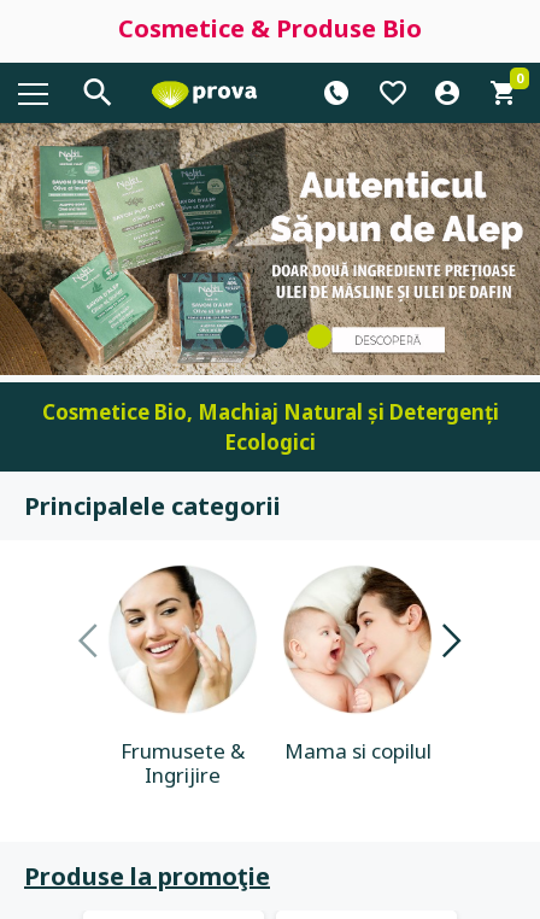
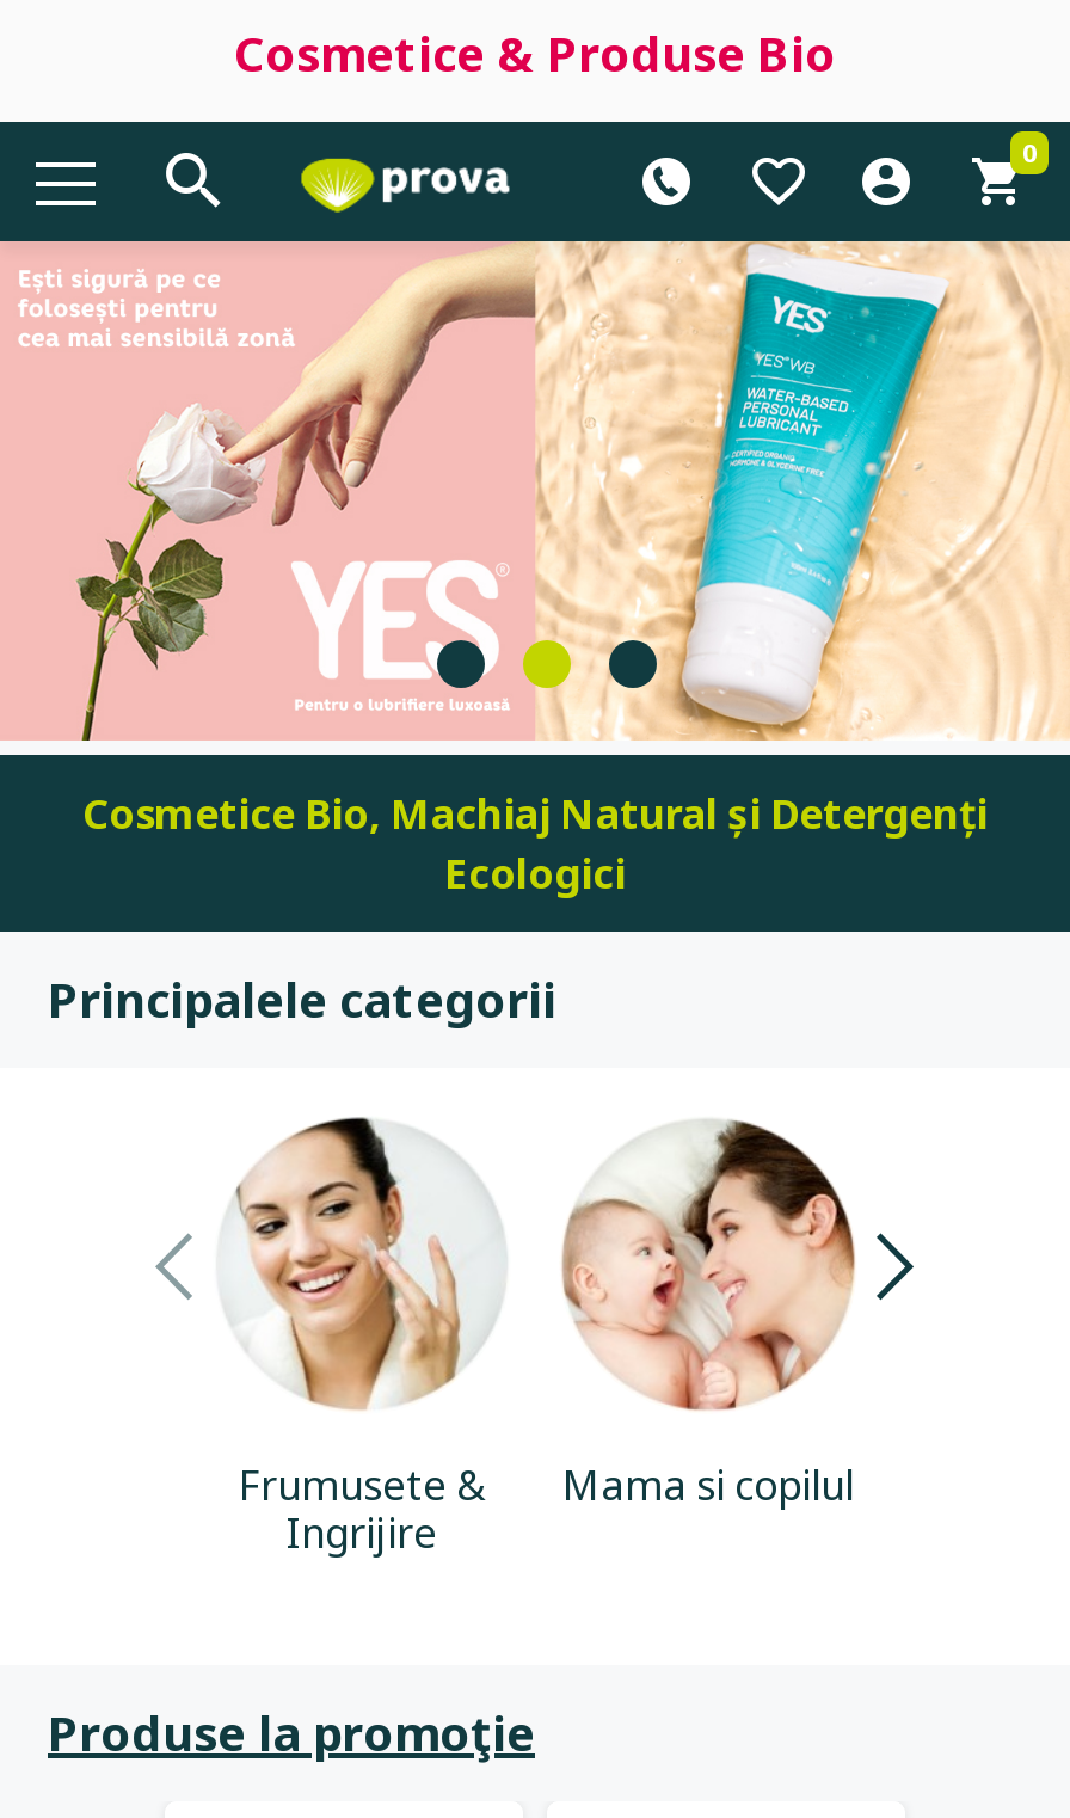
[4,123,536,376] [image] -> [7,239,1063,741] [image]

